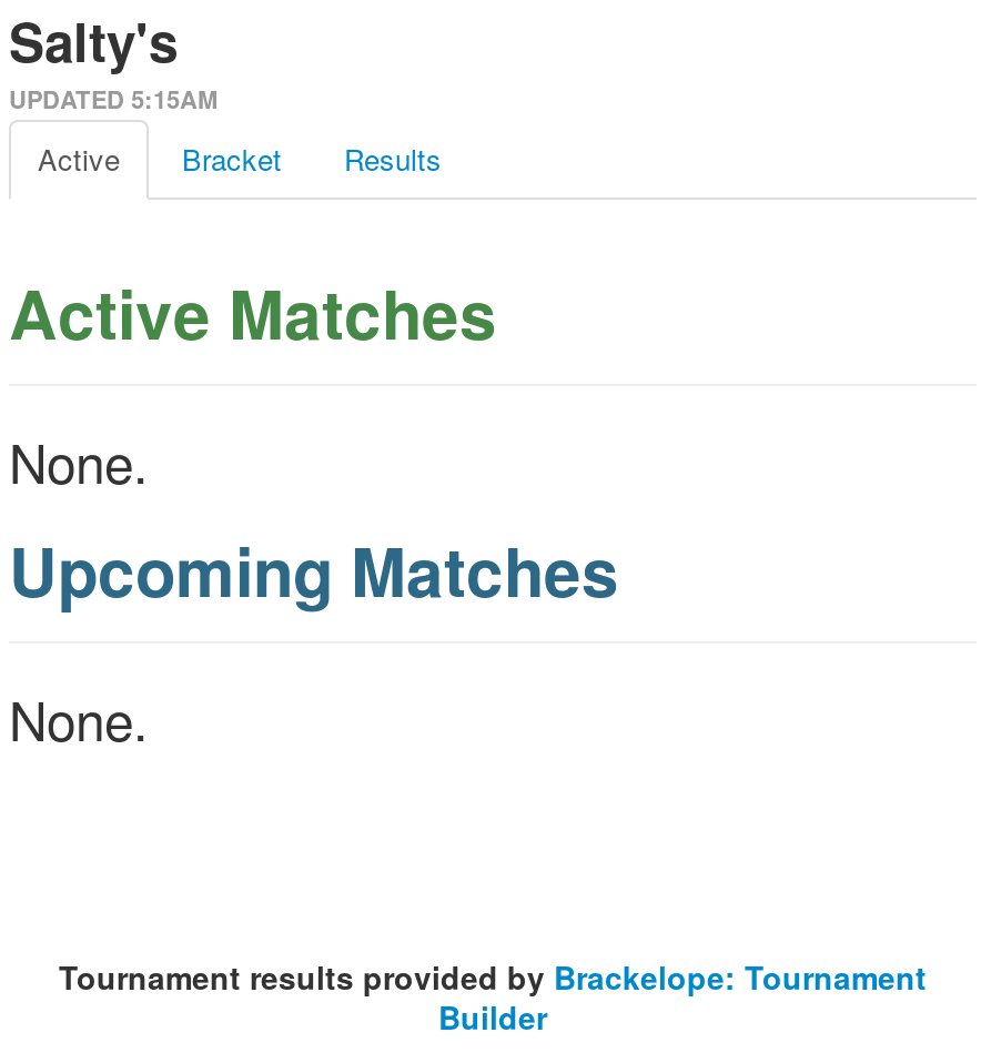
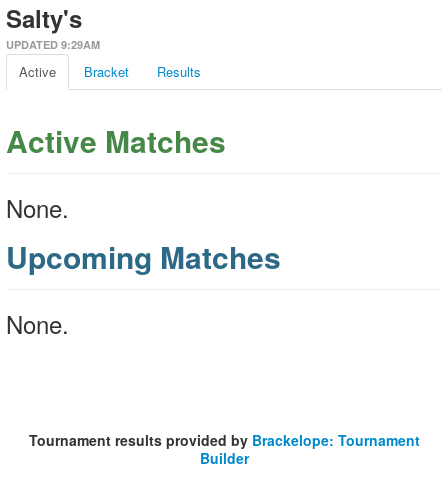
[9,82,218,115] UPDATED 5:15AM -> [6,37,100,52] UPDATED 9:29AM

